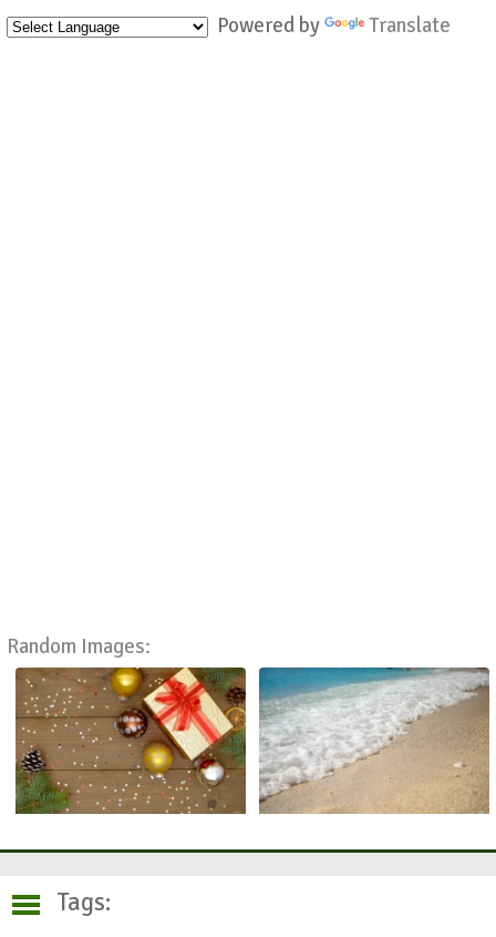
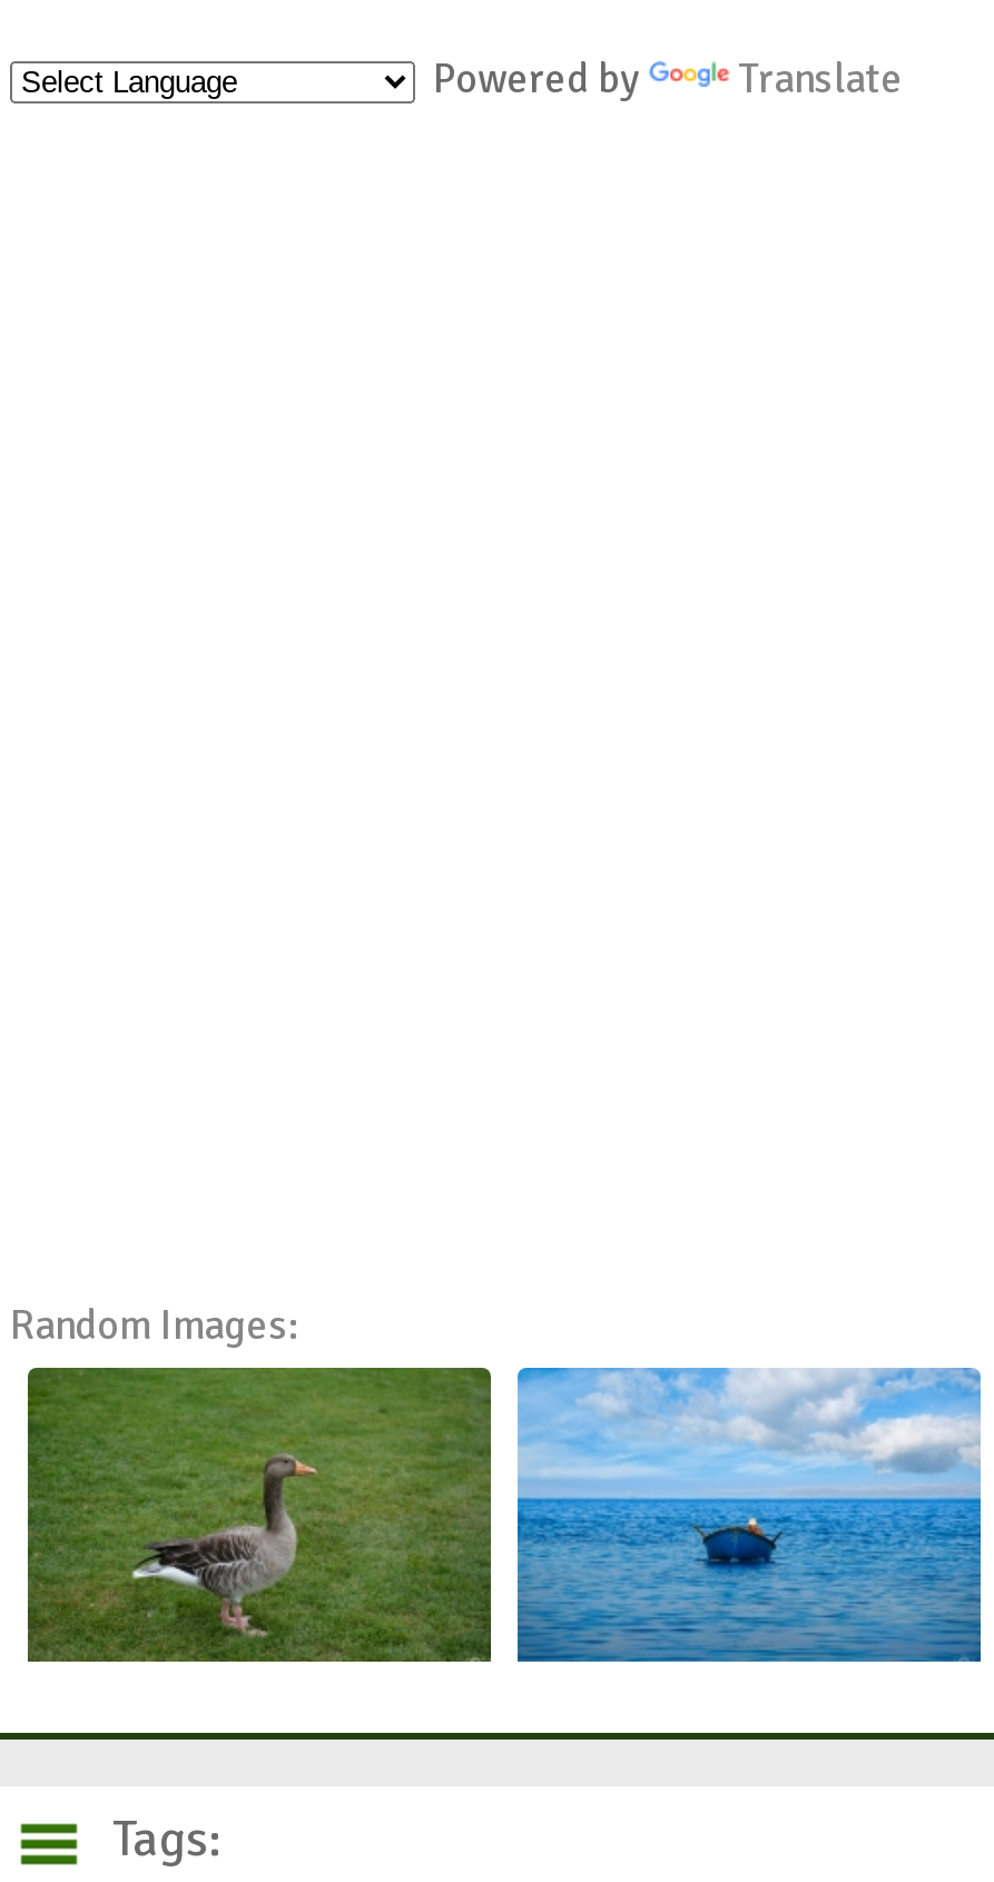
[14,666,247,815] [image] -> [26,1366,493,1664] [image]
[258,666,490,815] [image] -> [515,1366,983,1664] [image]

